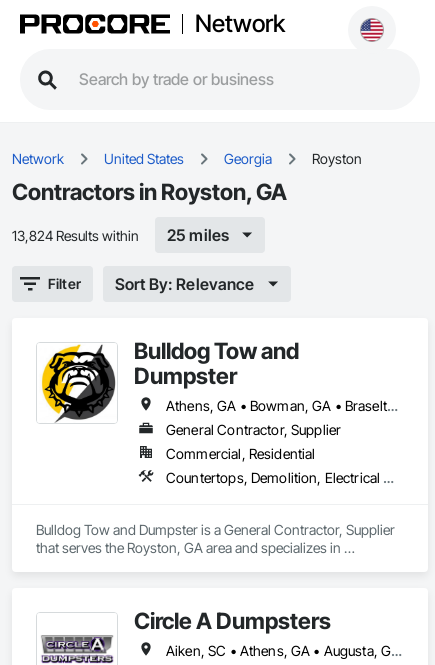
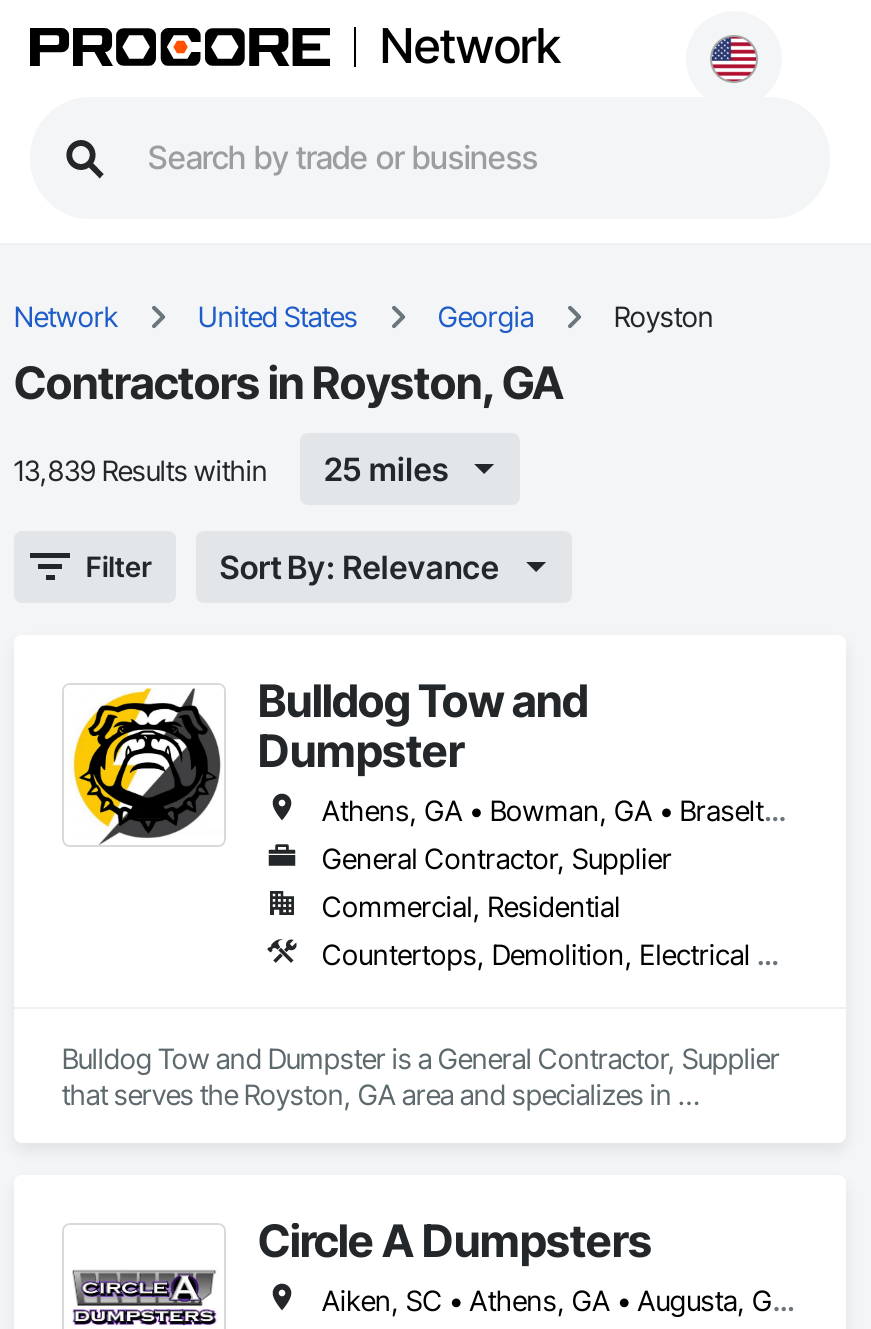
[12,226,139,243] 13,824 Results within -> [14,452,268,486] 13,839 Results within

